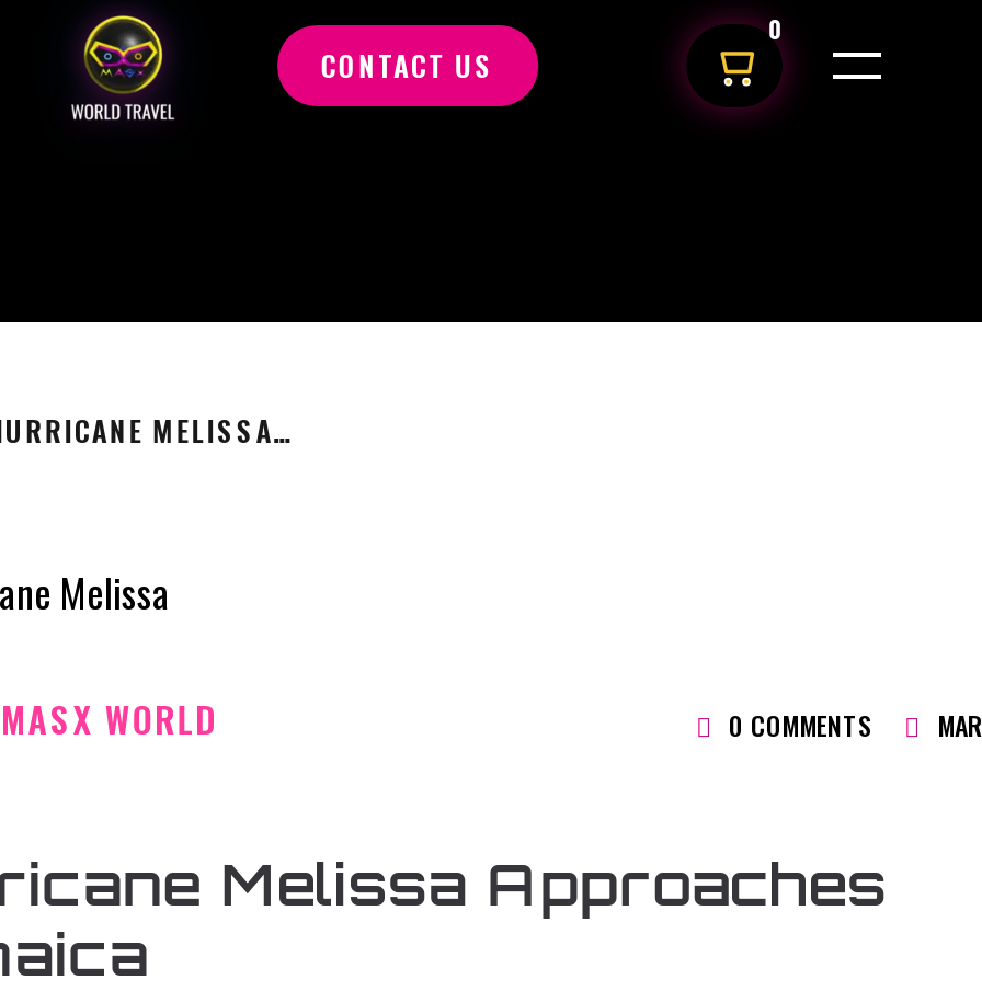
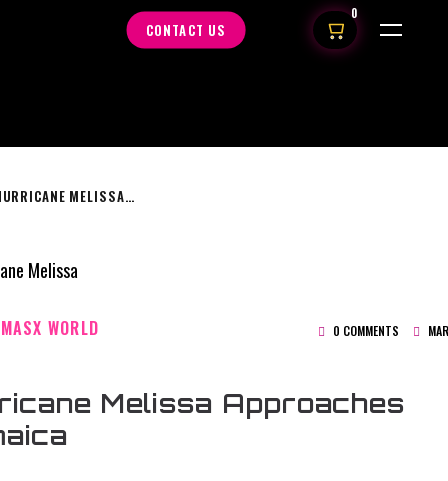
[70,11,175,123] [image] -> none

